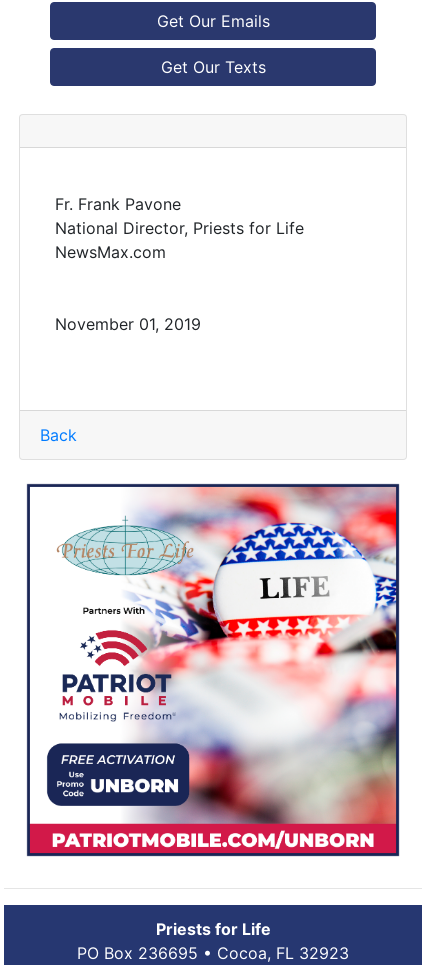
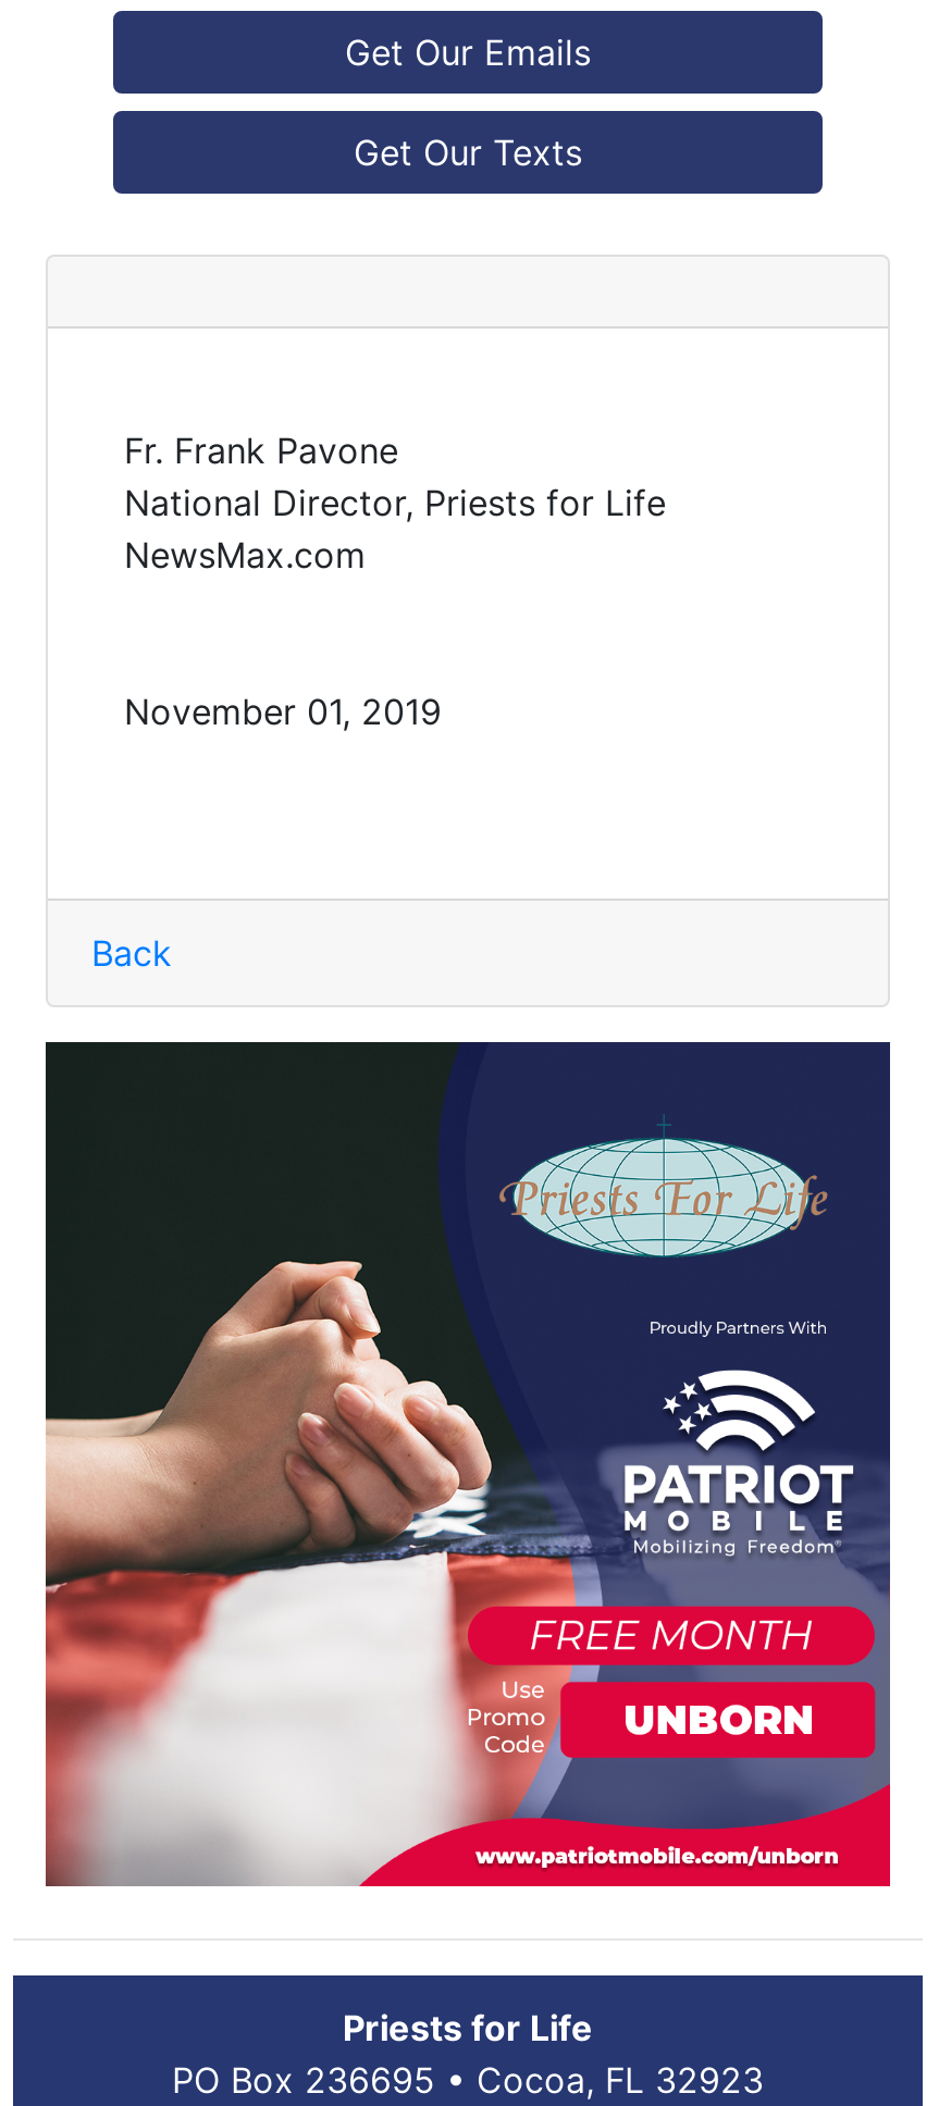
[19,476,407,864] [image] -> [44,1040,892,1888] [image]

